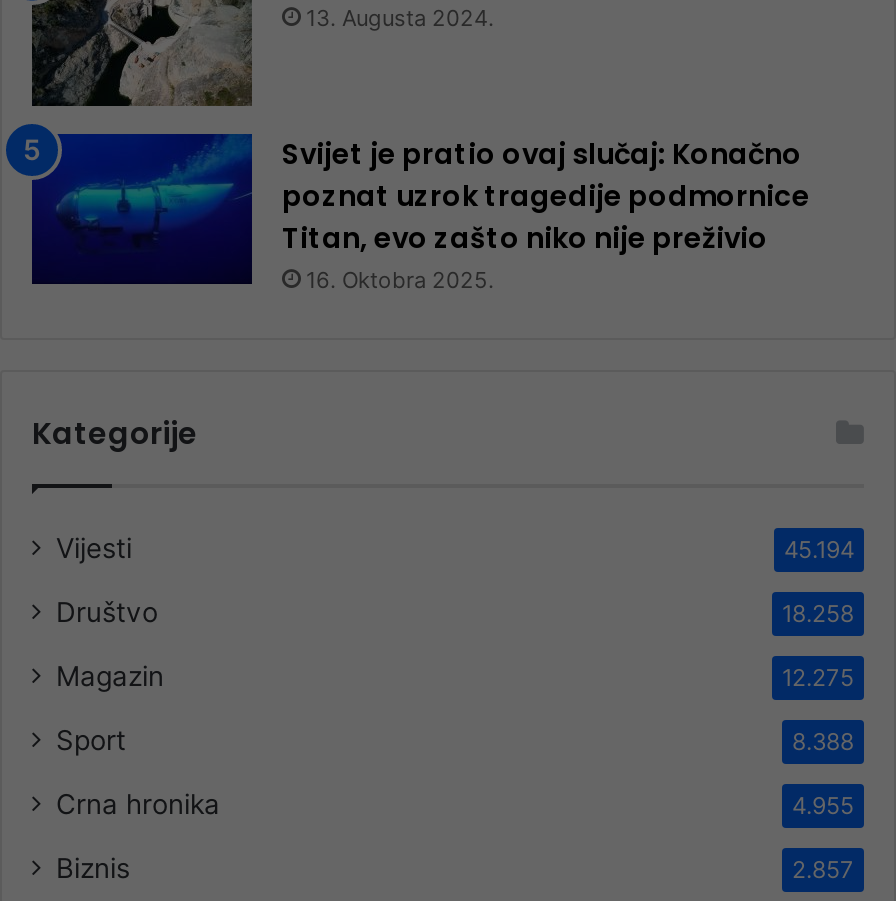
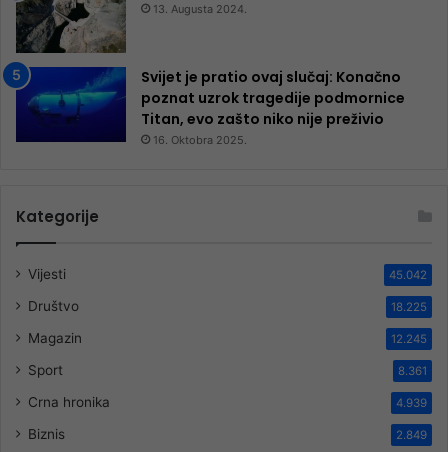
[784,535,854,563] 45.194 -> [389,268,427,282] 45.042
[782,599,854,627] 18.258 -> [391,300,427,314] 18.225
[782,663,854,691] 12.275 -> [391,332,427,346] 12.245
[792,727,854,755] 8.388 -> [398,364,427,378] 8.361
[792,791,854,819] 4.955 -> [396,396,427,410] 4.939
[792,855,854,883] 2.857 -> [396,428,427,442] 2.849

